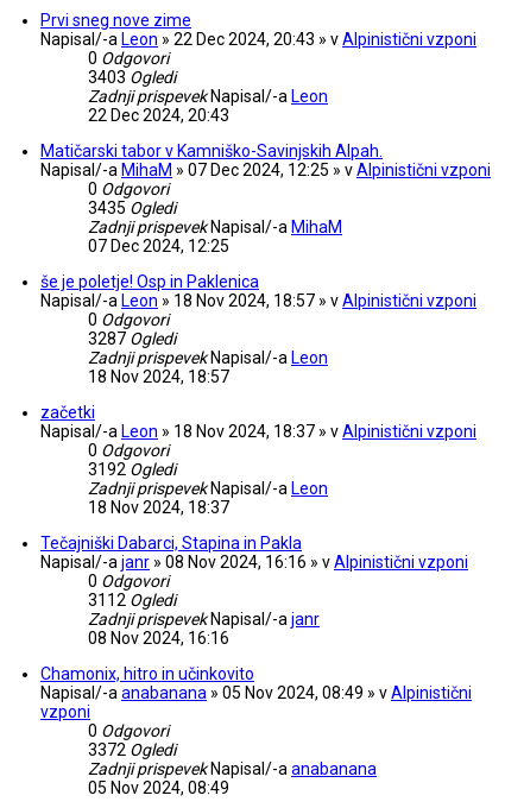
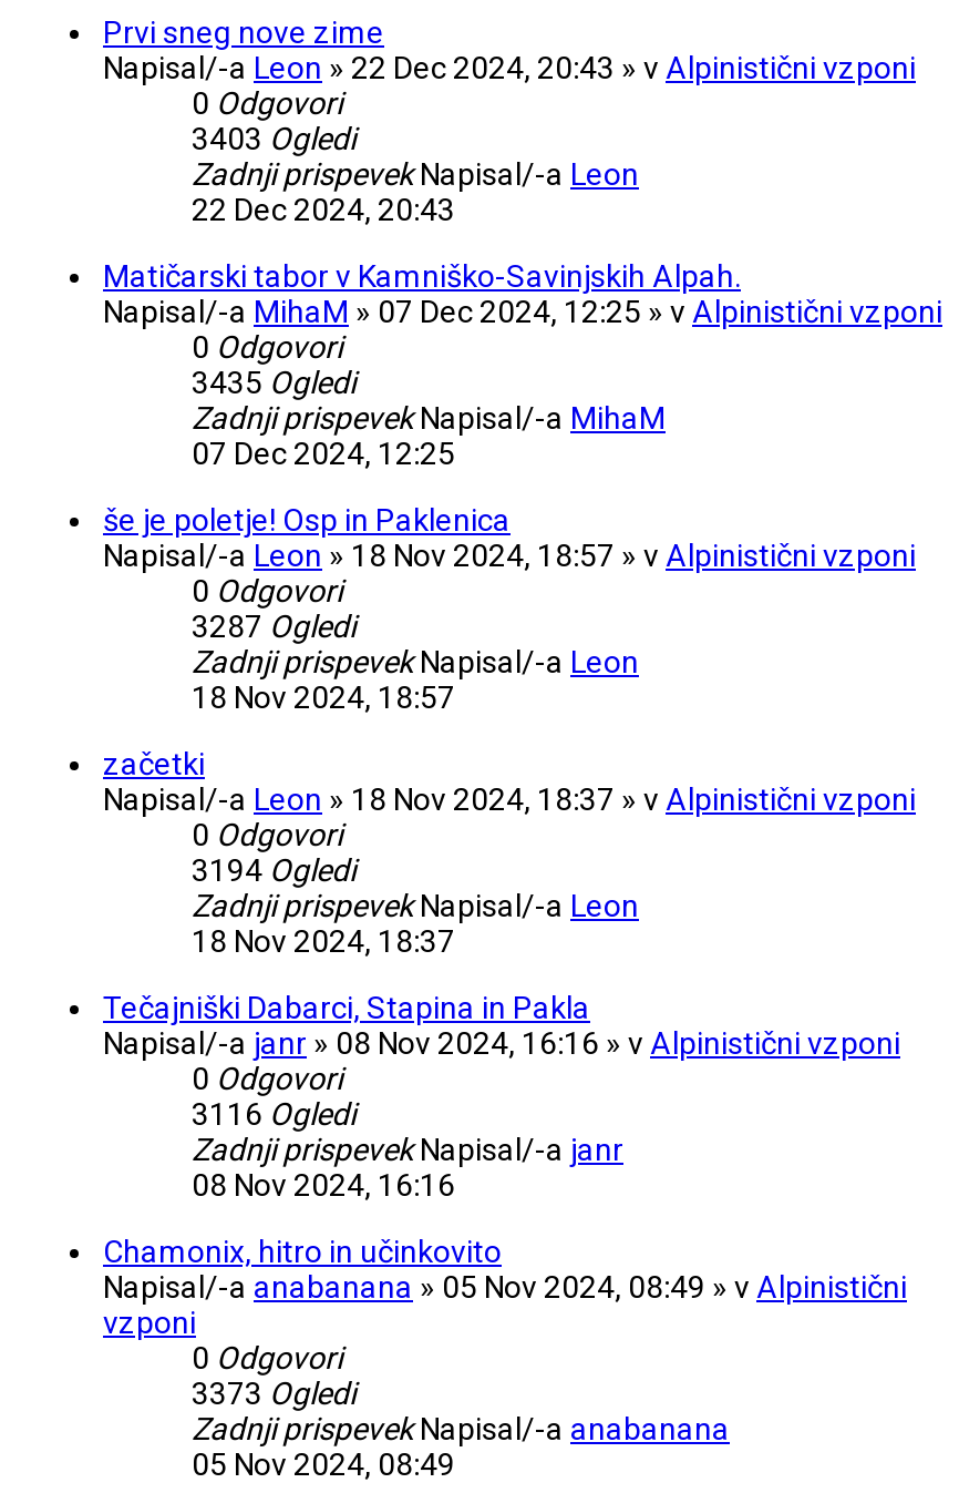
[88,460,176,479] 3192Ogledi -> [192,852,355,888] 3194Ogledi
[88,591,176,610] 3112Ogledi -> [192,1096,355,1132] 3116Ogledi
[88,740,176,759] 3372Ogledi -> [192,1376,355,1411] 3373Ogledi

